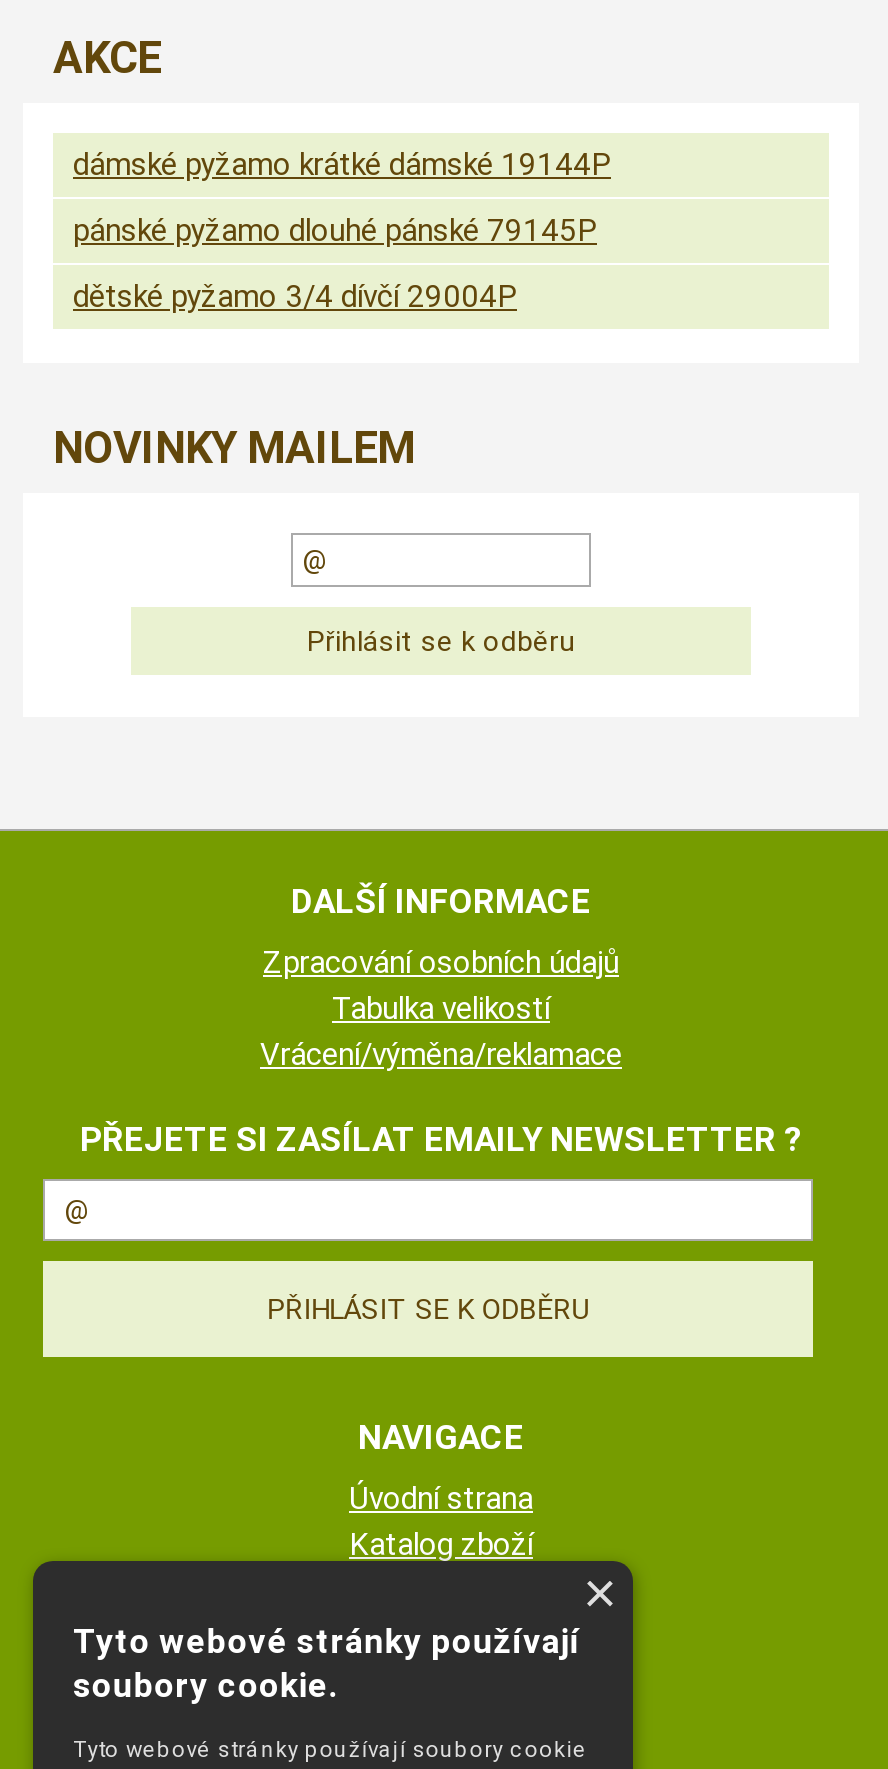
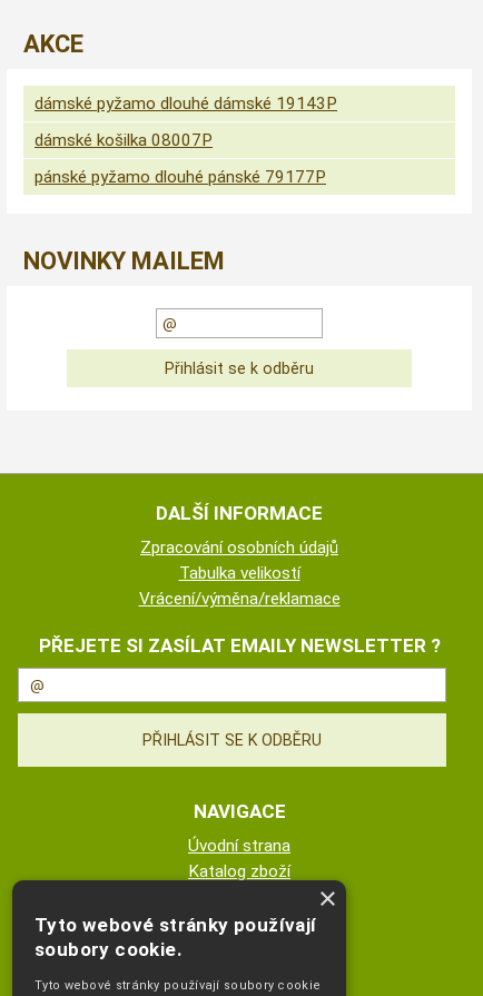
[73,148,611,184] dámské pyžamo krátké dámské 19144P -> [34,94,337,114] dámské pyžamo dlouhé dámské 19143P
[73,214,597,250] pánské pyžamo dlouhé pánské 79145P -> [34,131,213,151] dámské košilka 08007P
[73,280,517,316] dětské pyžamo 3/4 dívčí 29004P -> [34,167,326,188] pánské pyžamo dlouhé pánské 79177P

